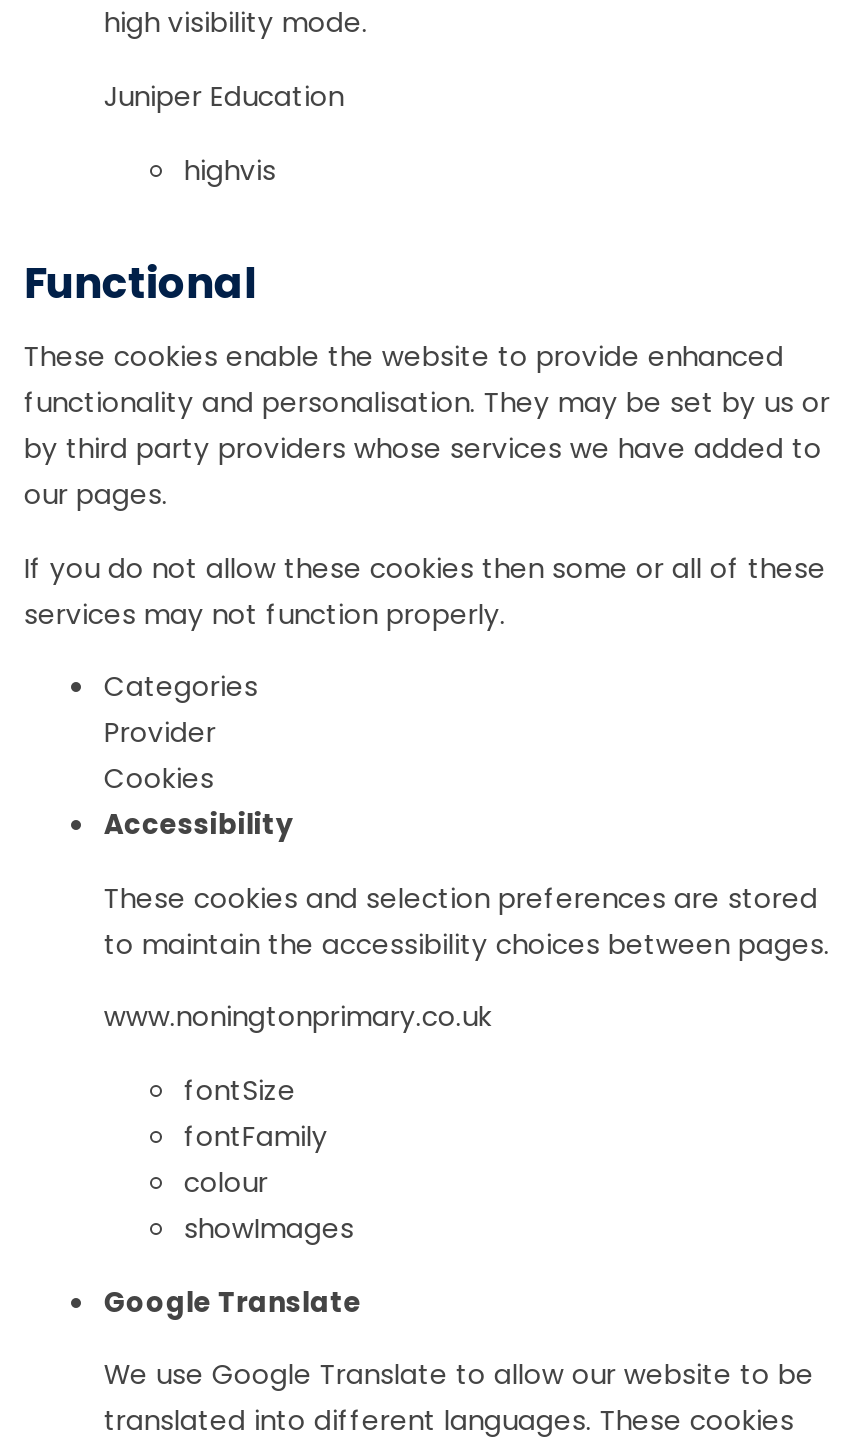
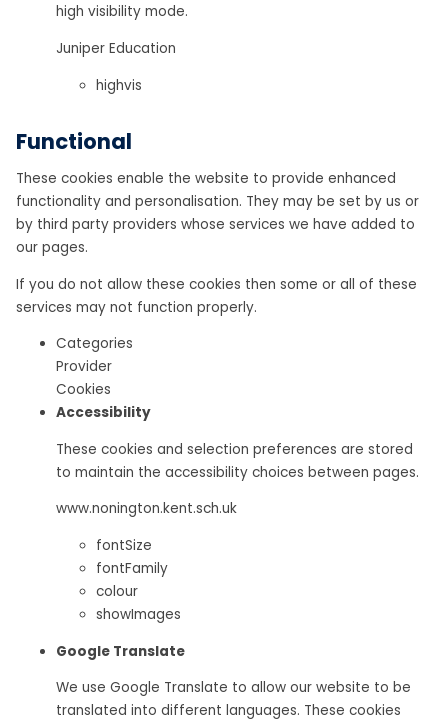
[104,999,492,1037] www.noningtonprimary.co.uk -> [56,499,237,518] www.nonington.kent.sch.uk

